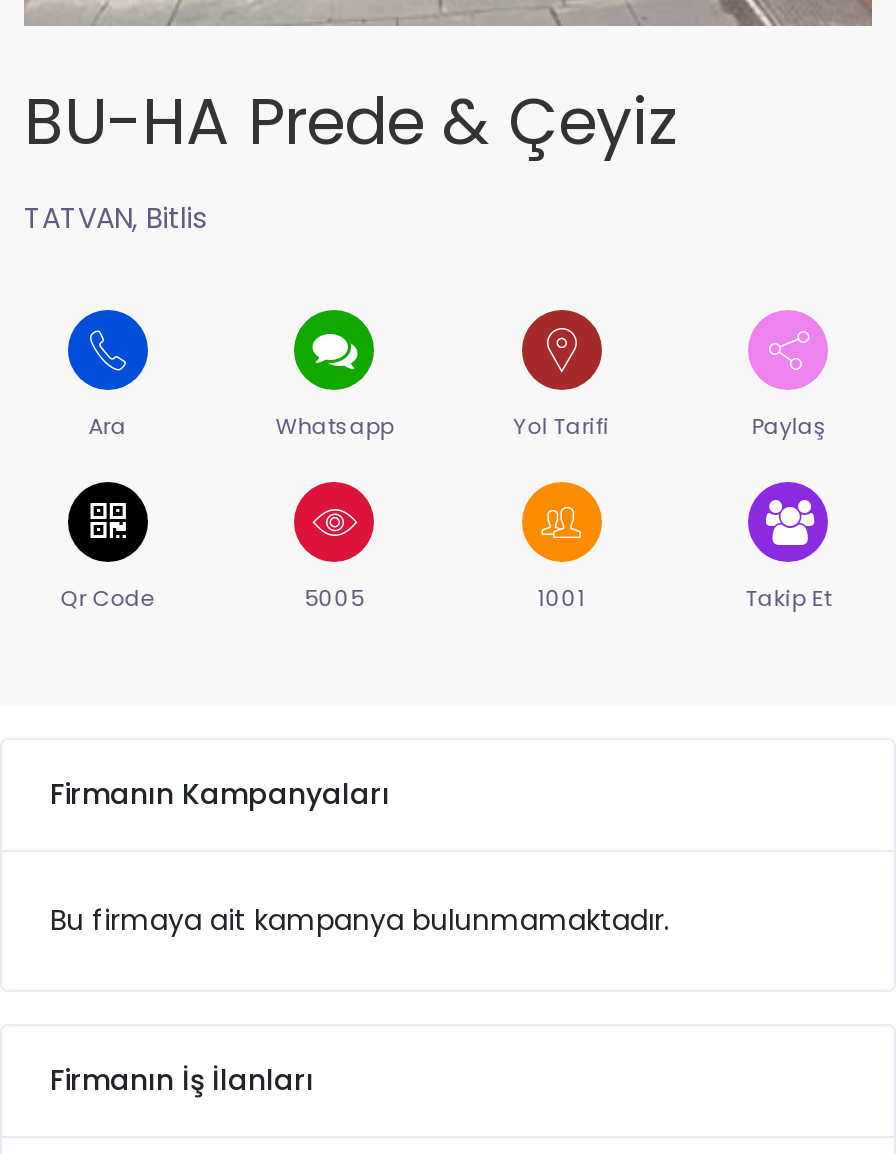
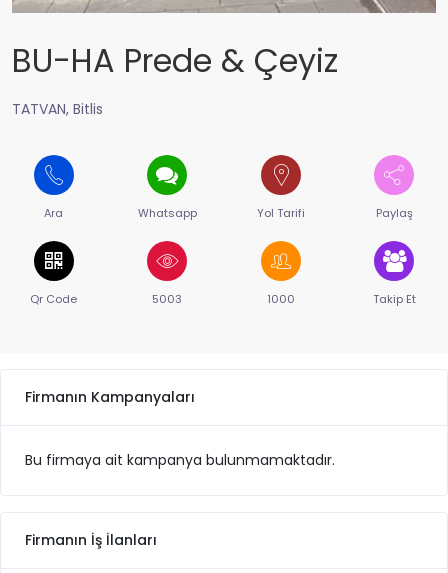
[304,582,364,614] 5005 -> [152,291,182,307] 5003
[538,582,586,614] 1001 -> [267,291,295,307] 1000

